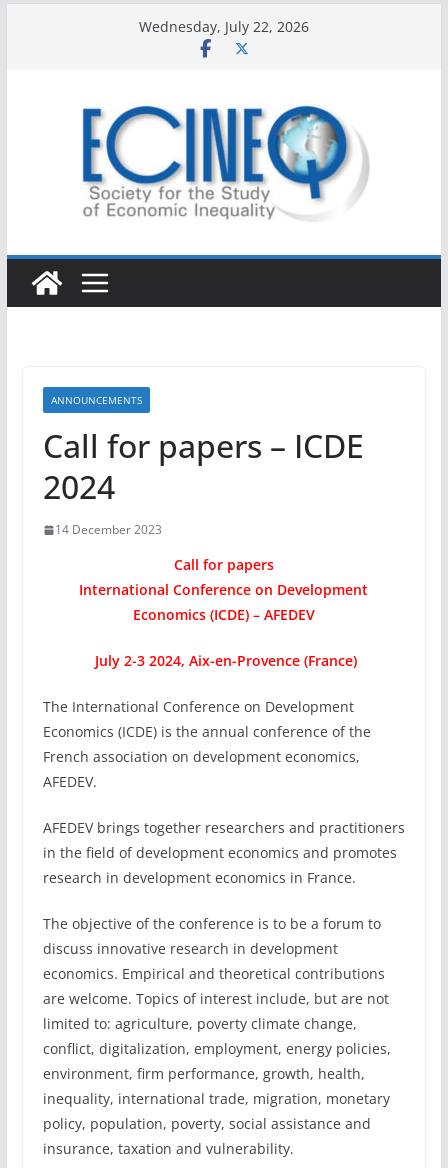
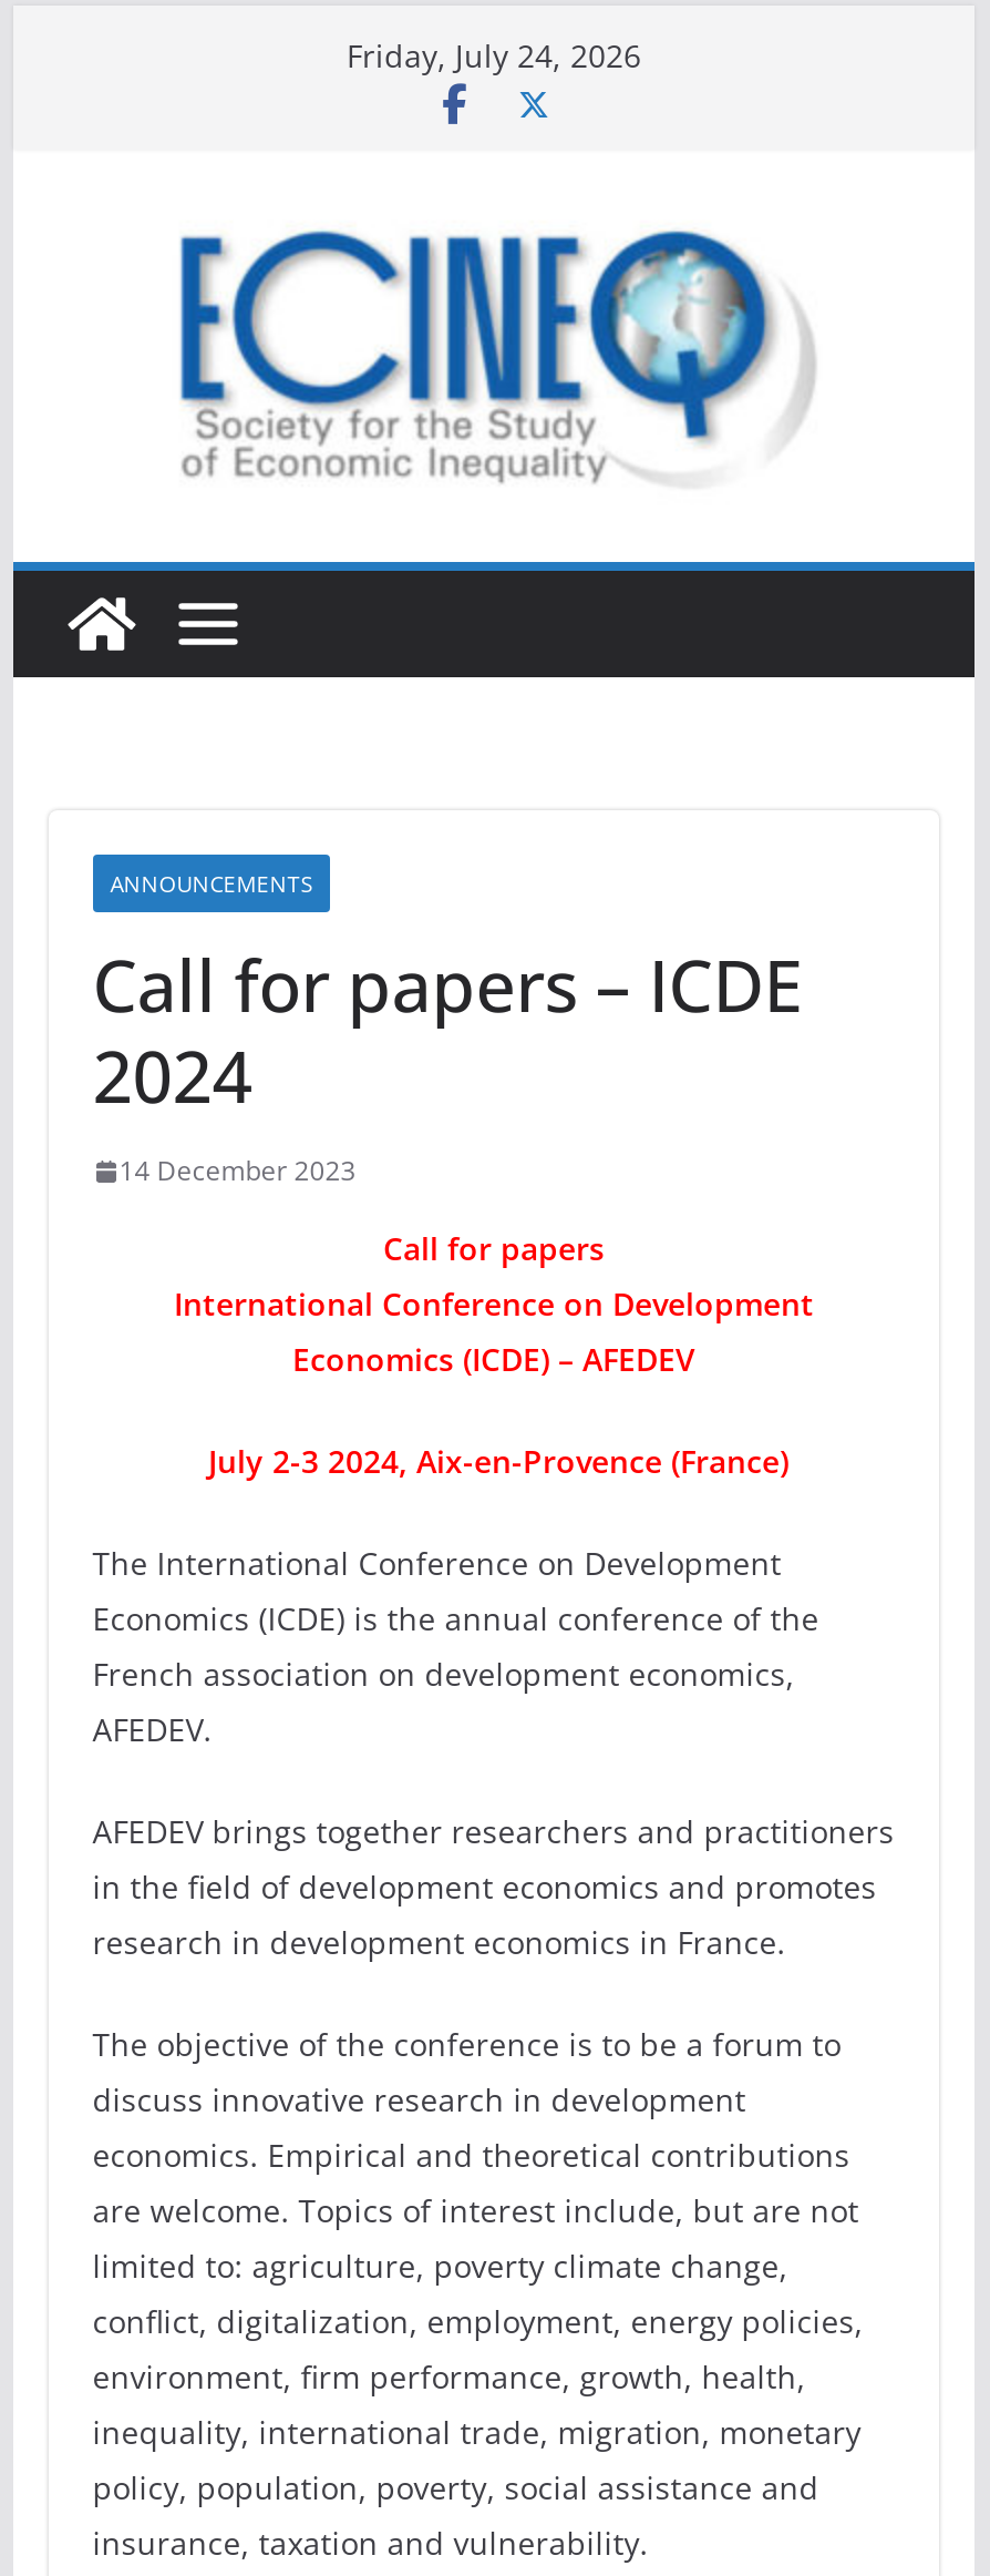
[139,17,309,36] Wednesday, July 22, 2026 -> [347,34,641,76] Friday, July 24, 2026

